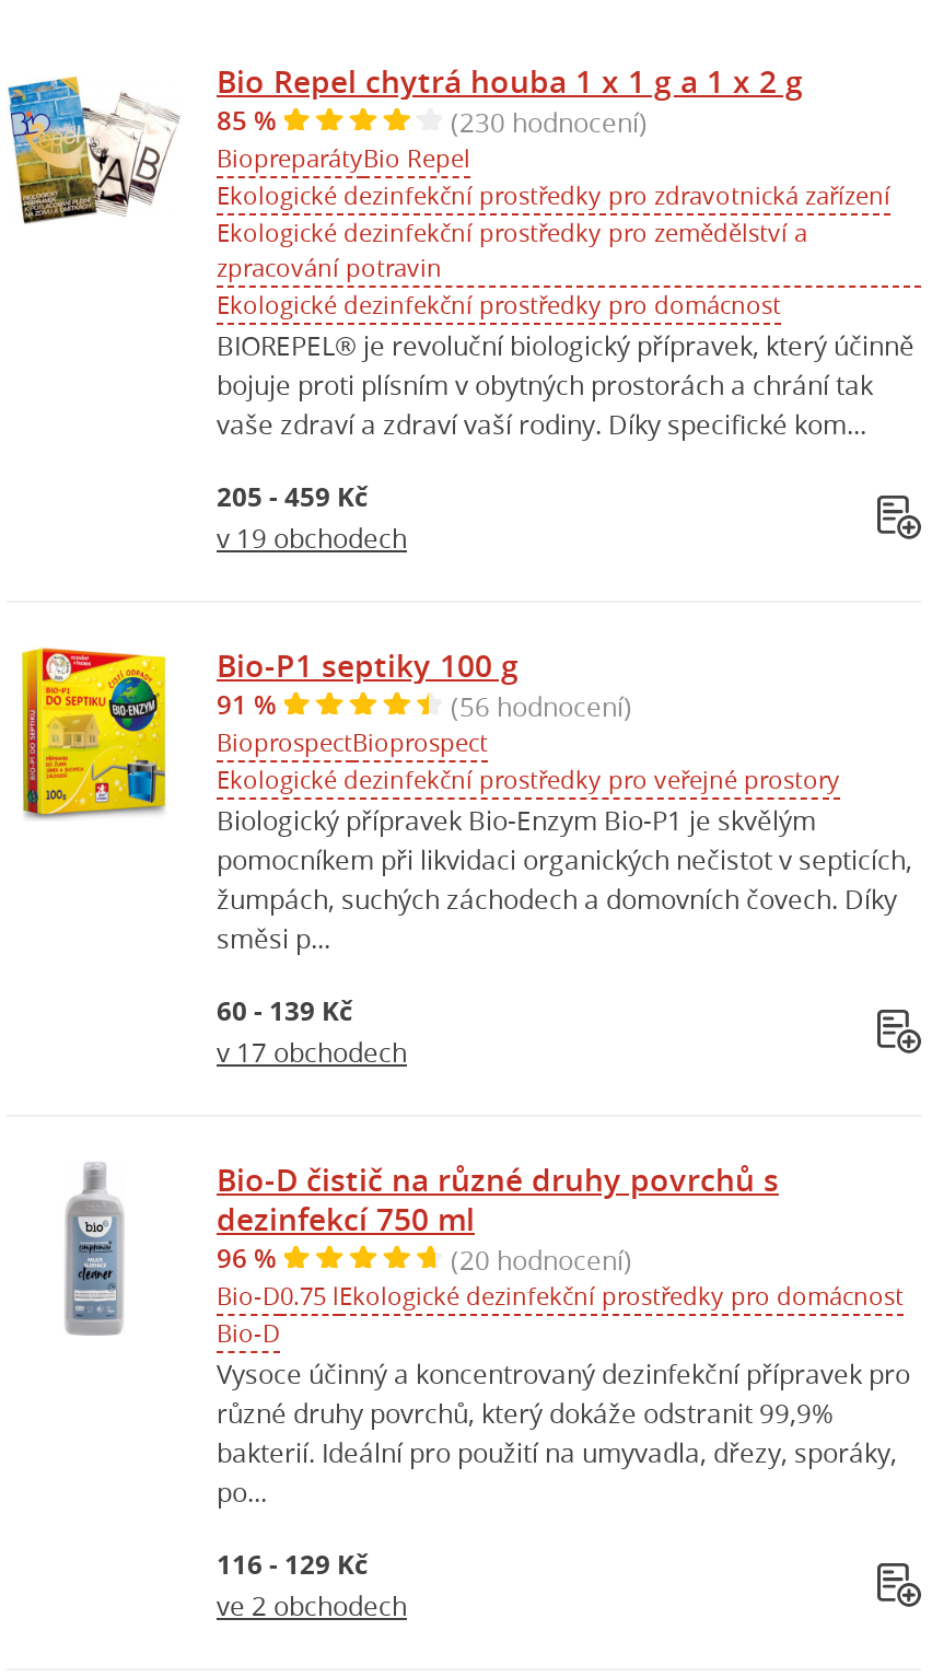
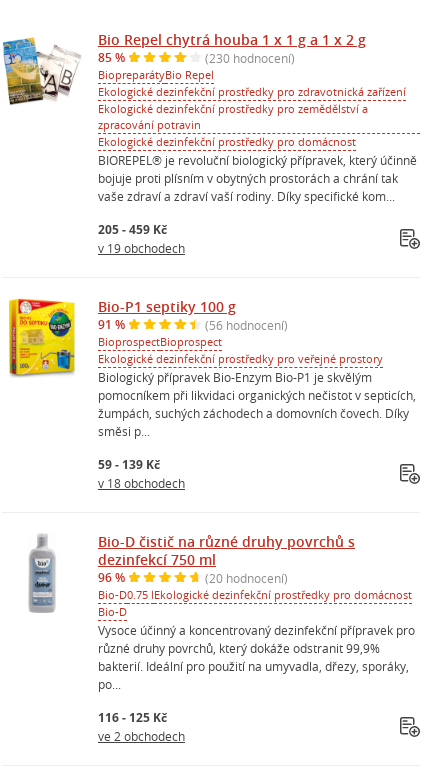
[217,991,352,1028] 60 - 139 Kč -> [98,455,160,472] 59 - 139 Kč
[217,1033,407,1068] v 17 obchodech -> [98,474,185,490] v 18 obchodech
[217,1545,368,1582] 116 - 129 Kč -> [98,708,167,725] 116 - 125 Kč

